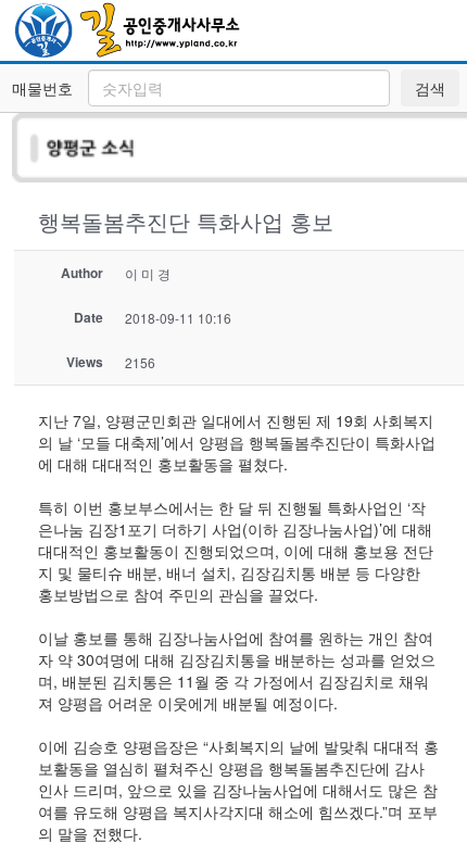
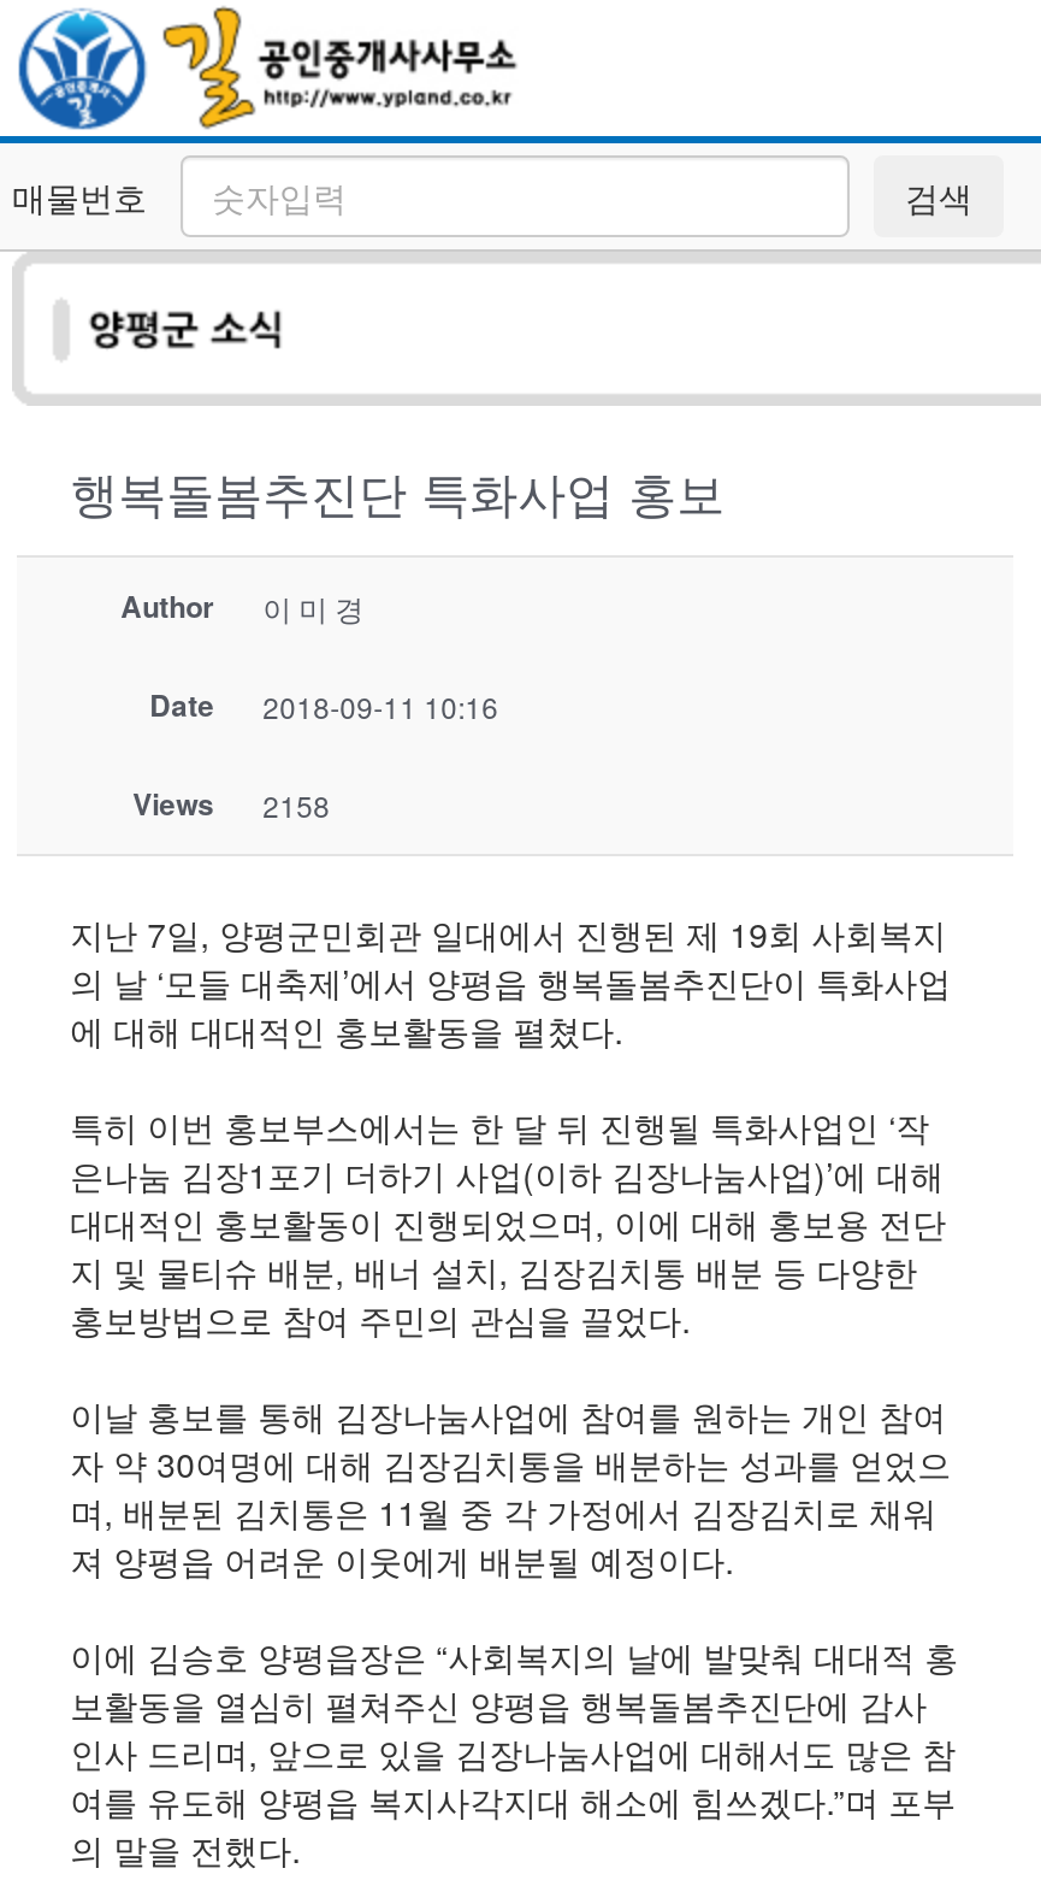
[66,352,155,372] Views 2156 -> [133,782,330,825] Views 2158

